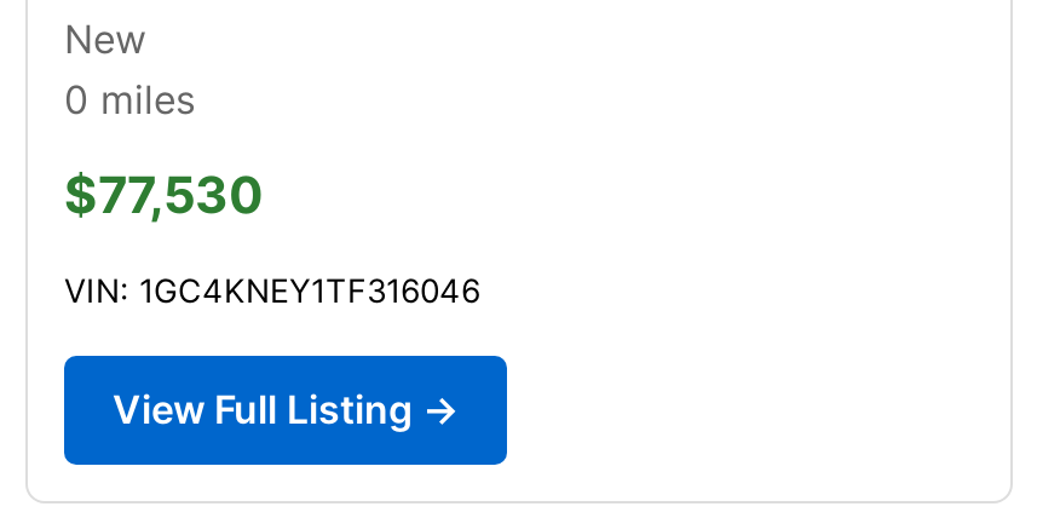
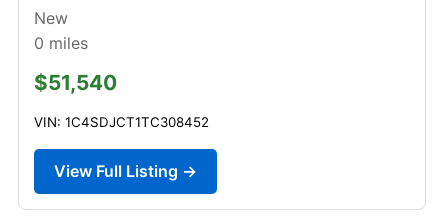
[64,164,263,225] $77,530 -> [34,70,117,95] $51,540
[64,271,480,310] VIN: 1GC4KNEY1TF316046 -> [34,114,209,130] VIN: 1C4SDJCT1TC308452

